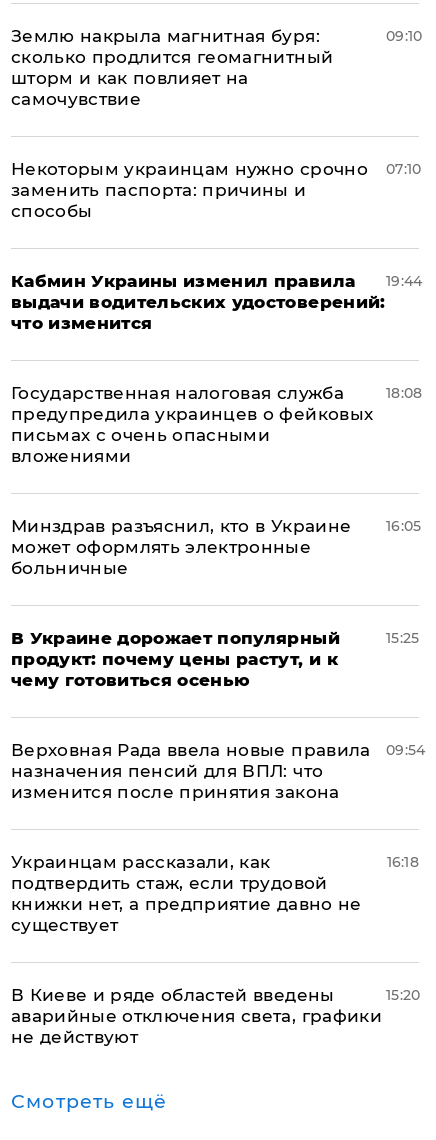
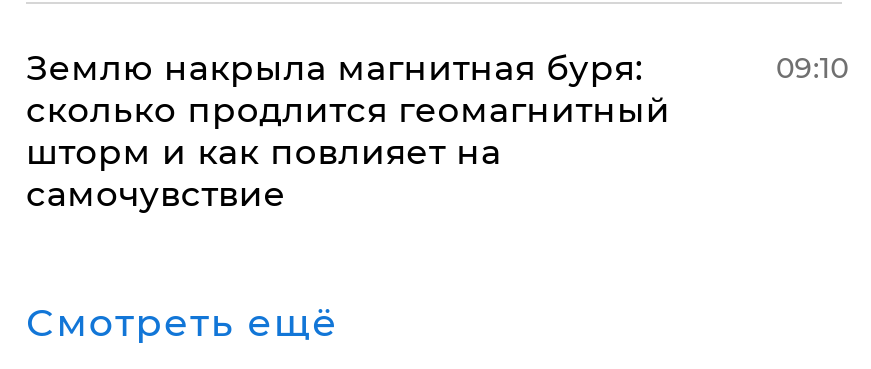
[11,159,368,221] Некоторым украинцам нужно срочно | заменить паспорта: причины и | способы -> none
[386,160,421,178] 07:10 -> none
[11,271,386,333] Кабмин Украины изменил правила | выдачи водительских удостоверений: | что изменится -> none
[386,272,422,290] 19:44 -> none
[11,383,373,466] Государственная налоговая служба | предупредила украинцев о фейковых | письмах с очень опасными | вложениями -> none
[386,384,422,402] 18:08 -> none
[11,516,351,578] Минздрав разъяснил, кто в Украине | может оформлять электронные | больничные -> none
[386,517,421,535] 16:05 -> none
[11,628,340,690] В Украине дорожает популярный | продукт: почему цены растут, и к | чему готовиться осенью -> none
[386,629,419,647] 15:25 -> none
[11,740,371,802] Верховная Рада ввела новые правила | назначения пенсий для ВПЛ: что | изменится после принятия закона -> none
[386,741,425,759] 09:54 -> none
[11,852,362,935] Украинцам рассказали, как | подтвердить стаж, если трудовой | книжки нет, а предприятие давно не | существует -> none
[387,853,419,871] 16:18 -> none
[11,985,382,1047] В Киеве и ряде областей введены | аварийные отключения света, графики | не действуют -> none
[386,986,420,1004] 15:20 -> none

